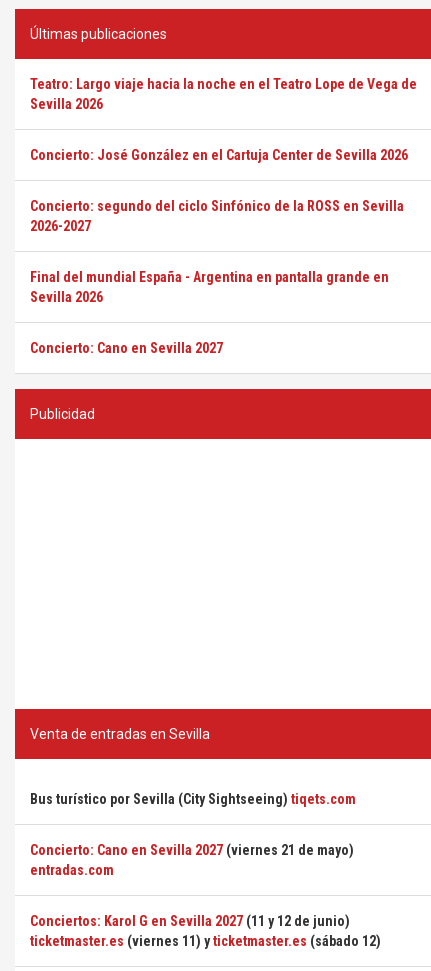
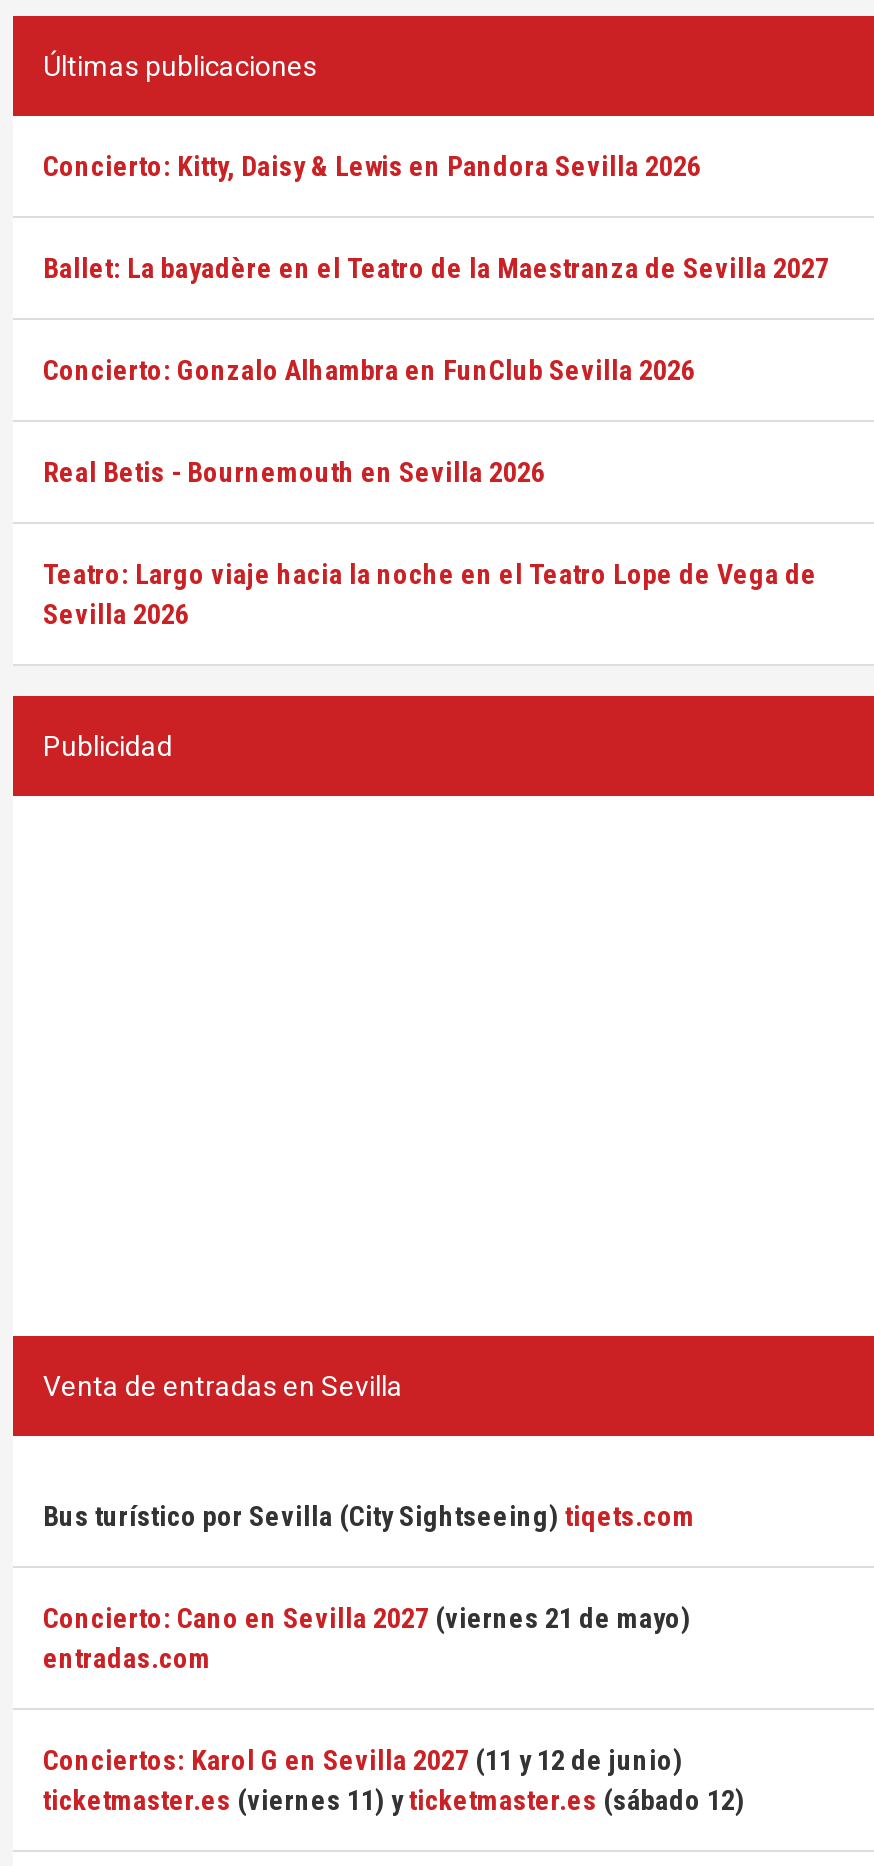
none -> [43,150,829,488] Concierto: Kitty, Daisy & Lewis en Pandora Sevilla 2026 | Ballet: La bayadère en el Teatro de la Maestranza de Sevilla 2027 | Concierto: Gonzalo Alhambra en FunClub Sevilla 2026 | Real Betis - Bournemouth en Sevilla 2026
moved [30,76,417,112] -> [43,558,817,630]: Teatro: Largo viaje hacia la noche en el Teatro Lope de Vega de | Sevilla 2026
[30,147,408,356] Concierto: José González en el Cartuja Center de Sevilla 2026 | Concierto: segundo del ciclo Sinfónico de la ROSS en Sevilla | 2026-2027 | Final del mundial España - Argentina en pantalla grande en | Sevilla 2026 | Concierto: Cano en Sevilla 2027 -> none

